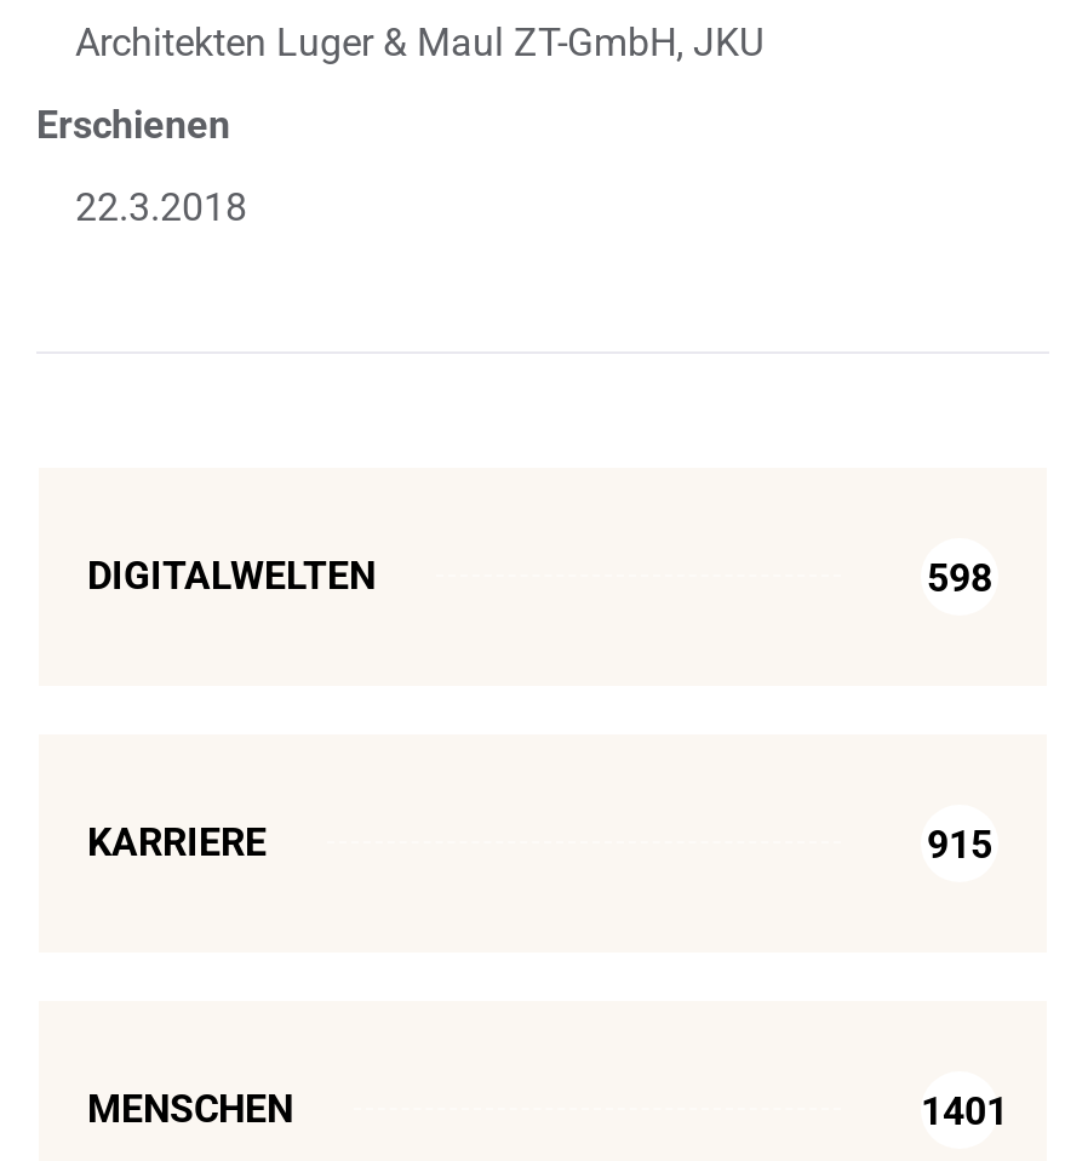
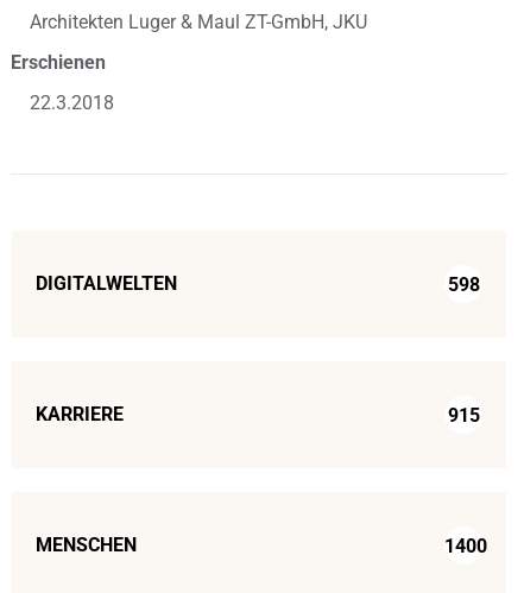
[921,1087,1008,1133] 1401 -> [444,534,487,557] 1400

